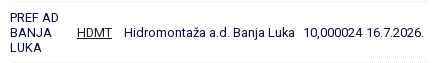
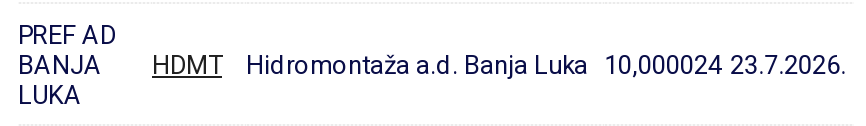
[124,25,424,40] Hidromontaža a.d. Banja Luka 10,000024 16.7.2026. -> [246,50,846,80] Hidromontaža a.d. Banja Luka 10,000024 23.7.2026.

